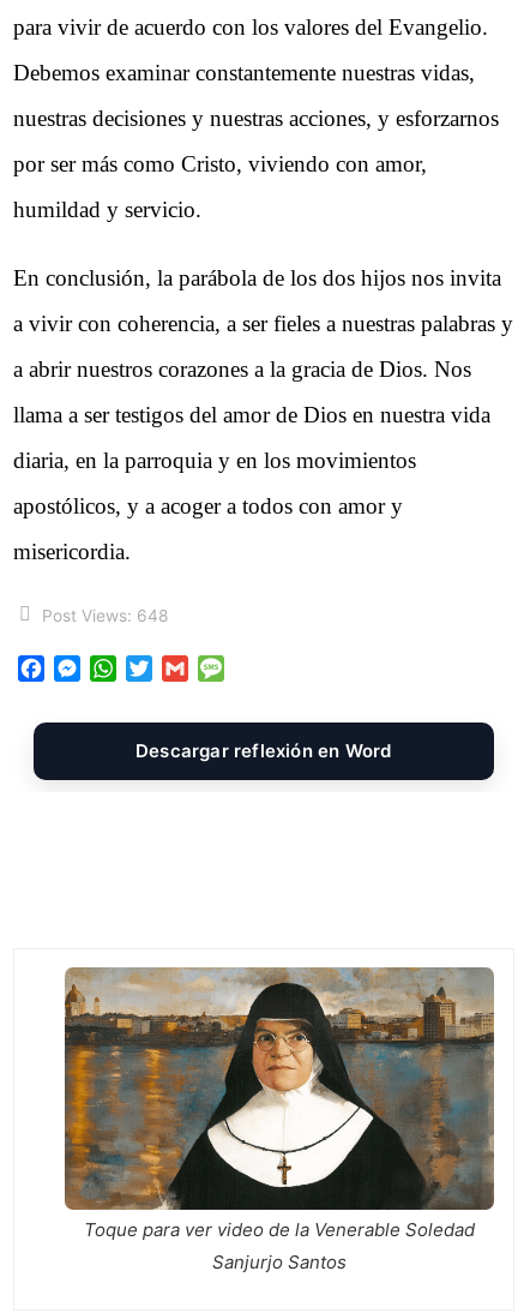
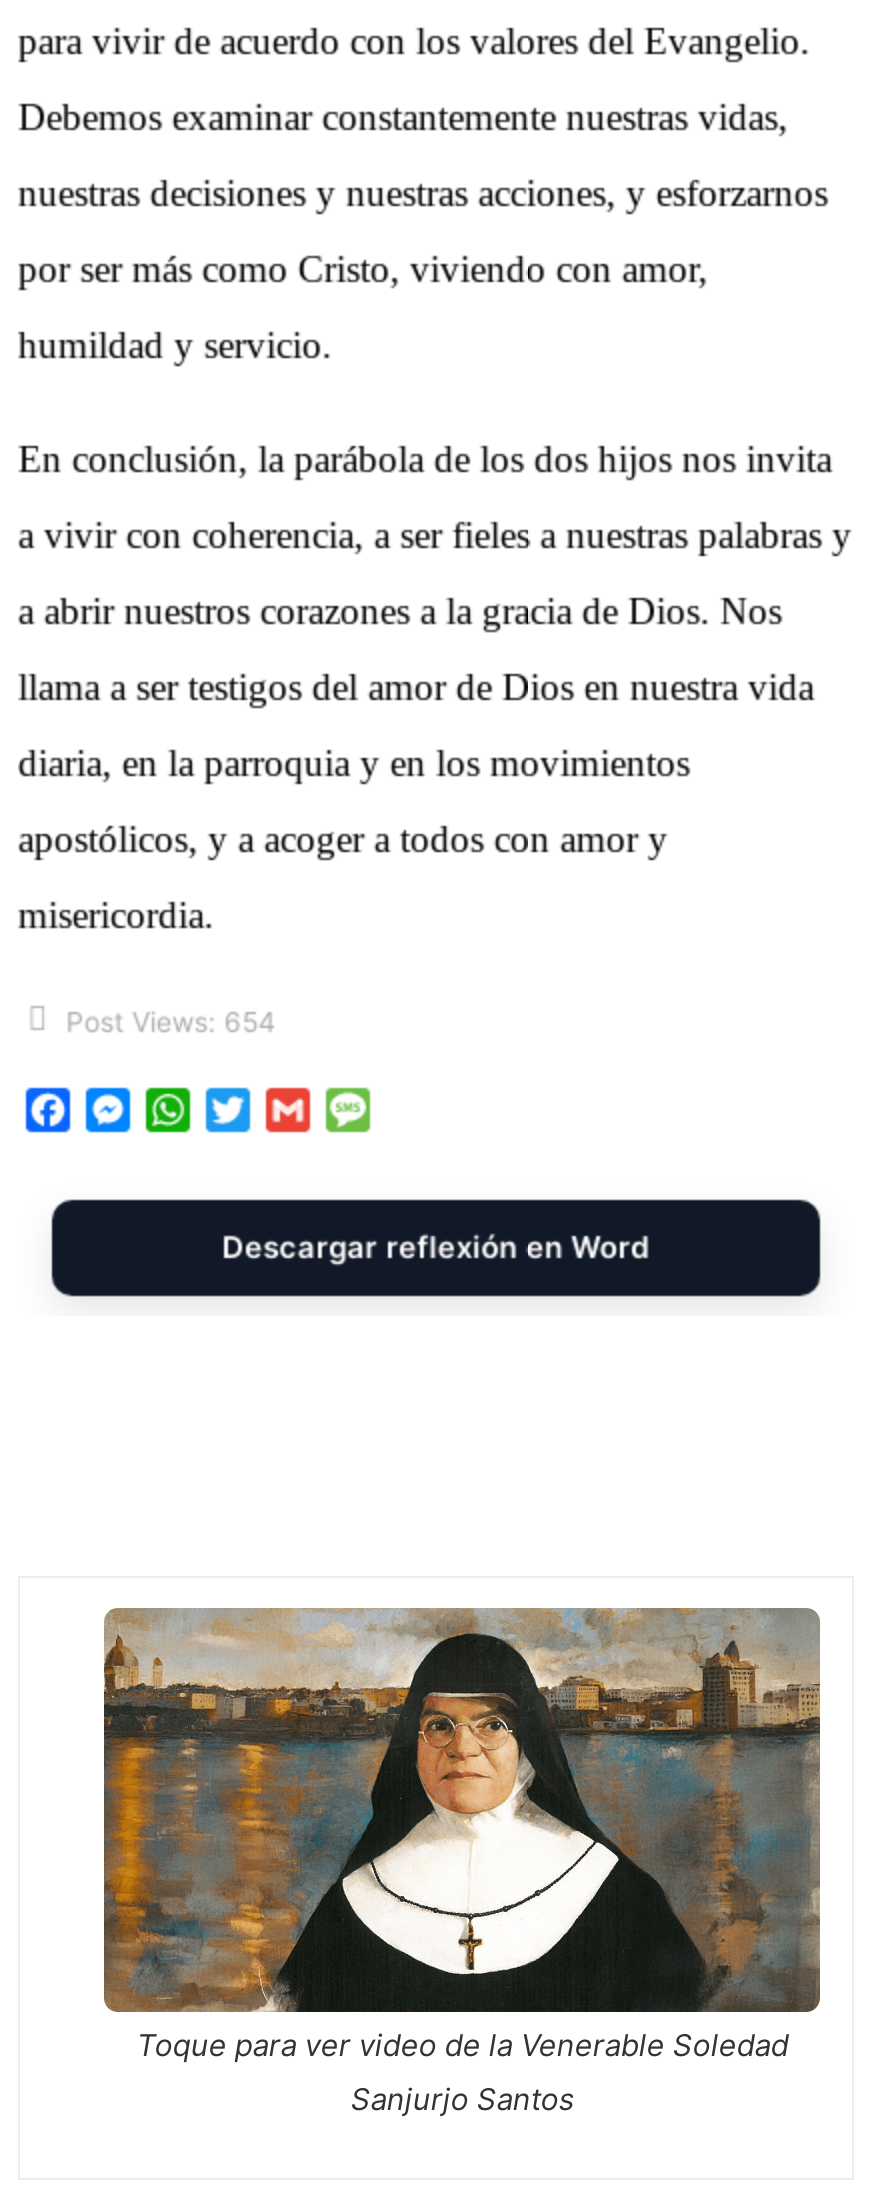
[42,606,168,625] Post Views: 648 -> [67,1006,277,1038] Post Views: 654

